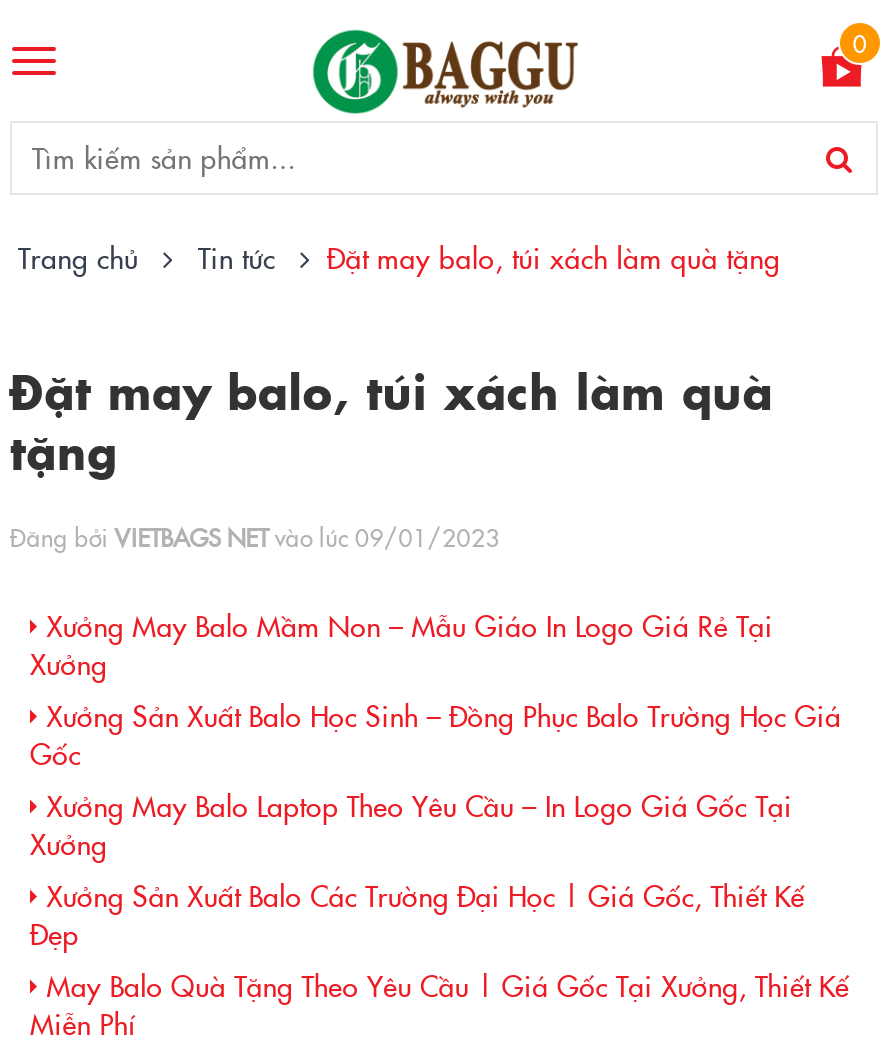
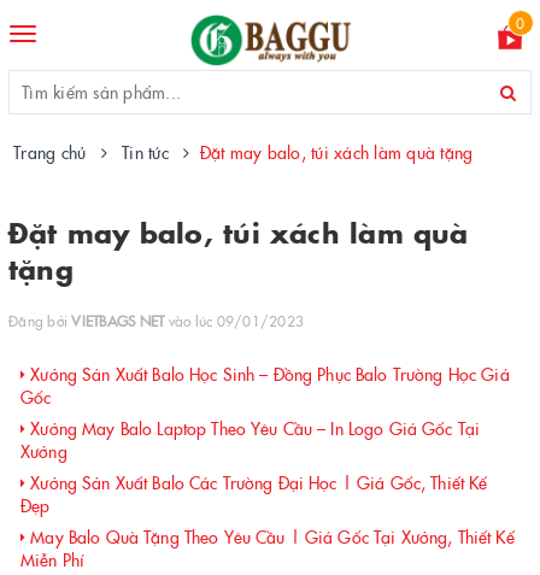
[30,605,773,683] Xưởng May Balo Mầm Non – Mẫu Giáo In Logo Giá Rẻ Tại | Xưởng -> none

